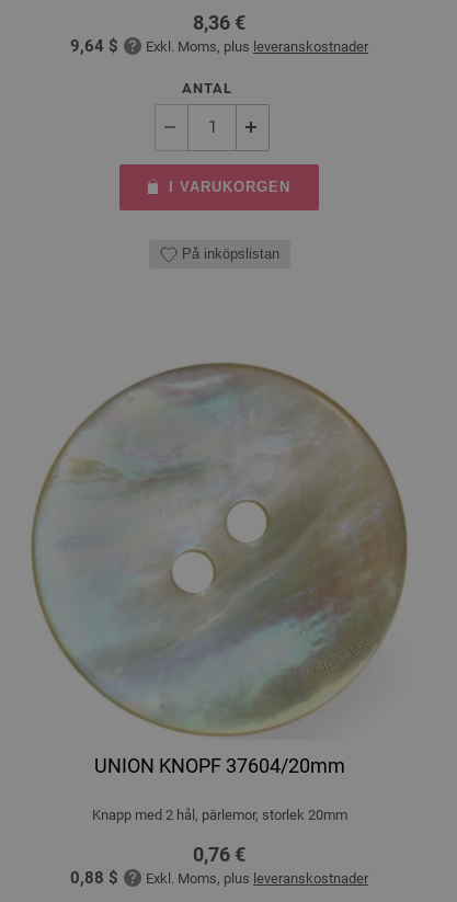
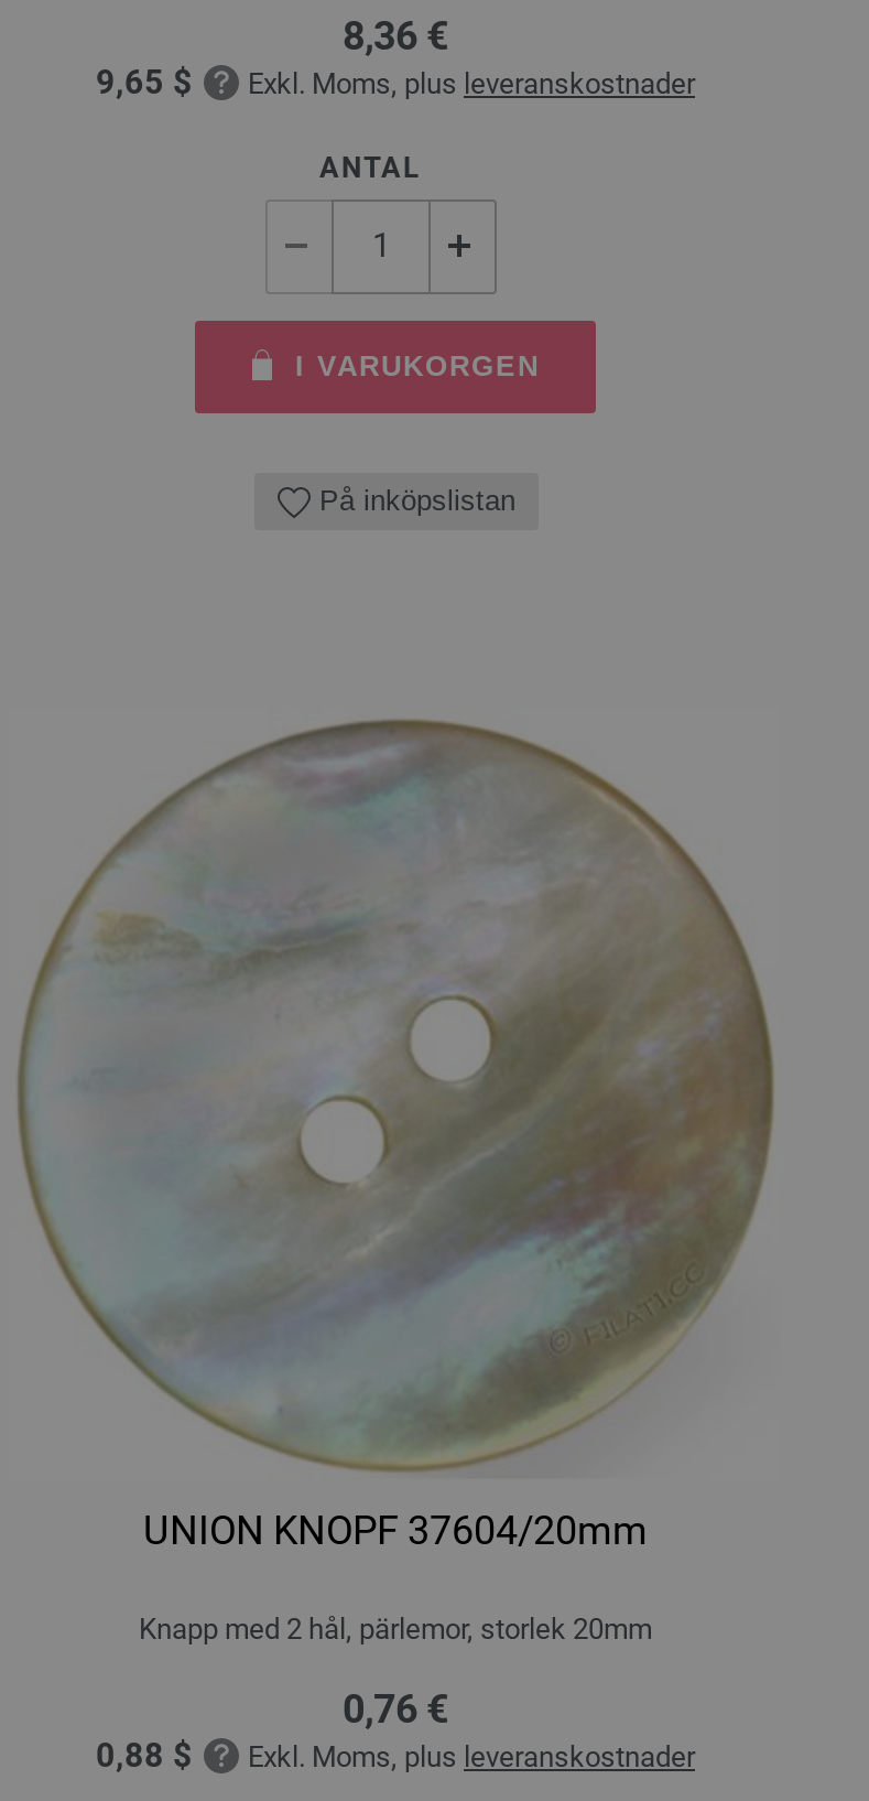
[70,36,368,55] 9,64 $ Exkl. Moms, plus leveranskostnader -> [96,62,695,101] 9,65 $ Exkl. Moms, plus leveranskostnader

